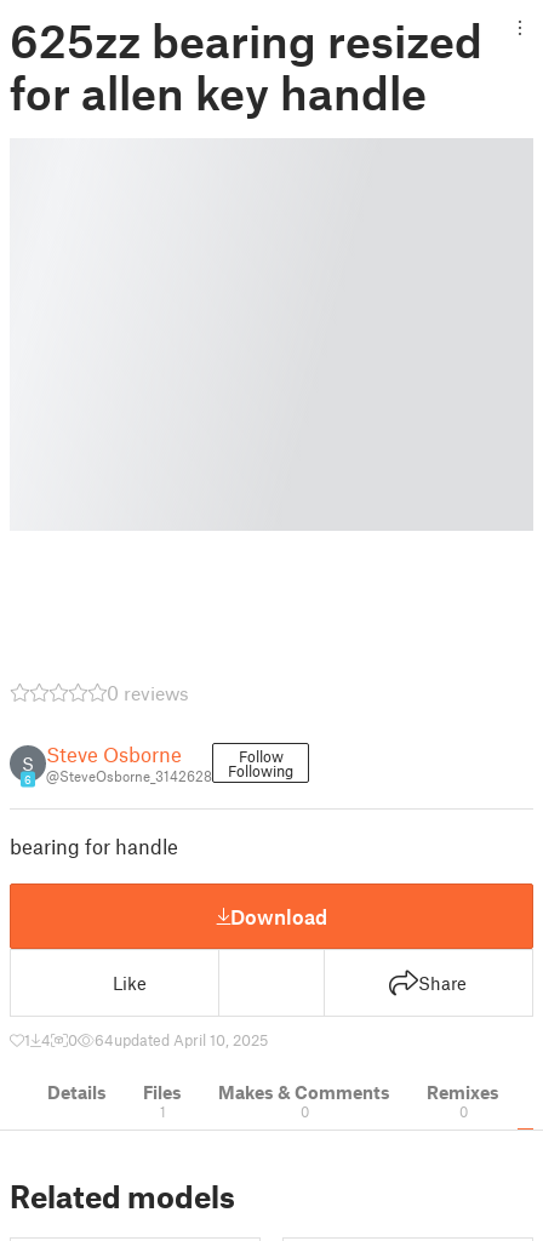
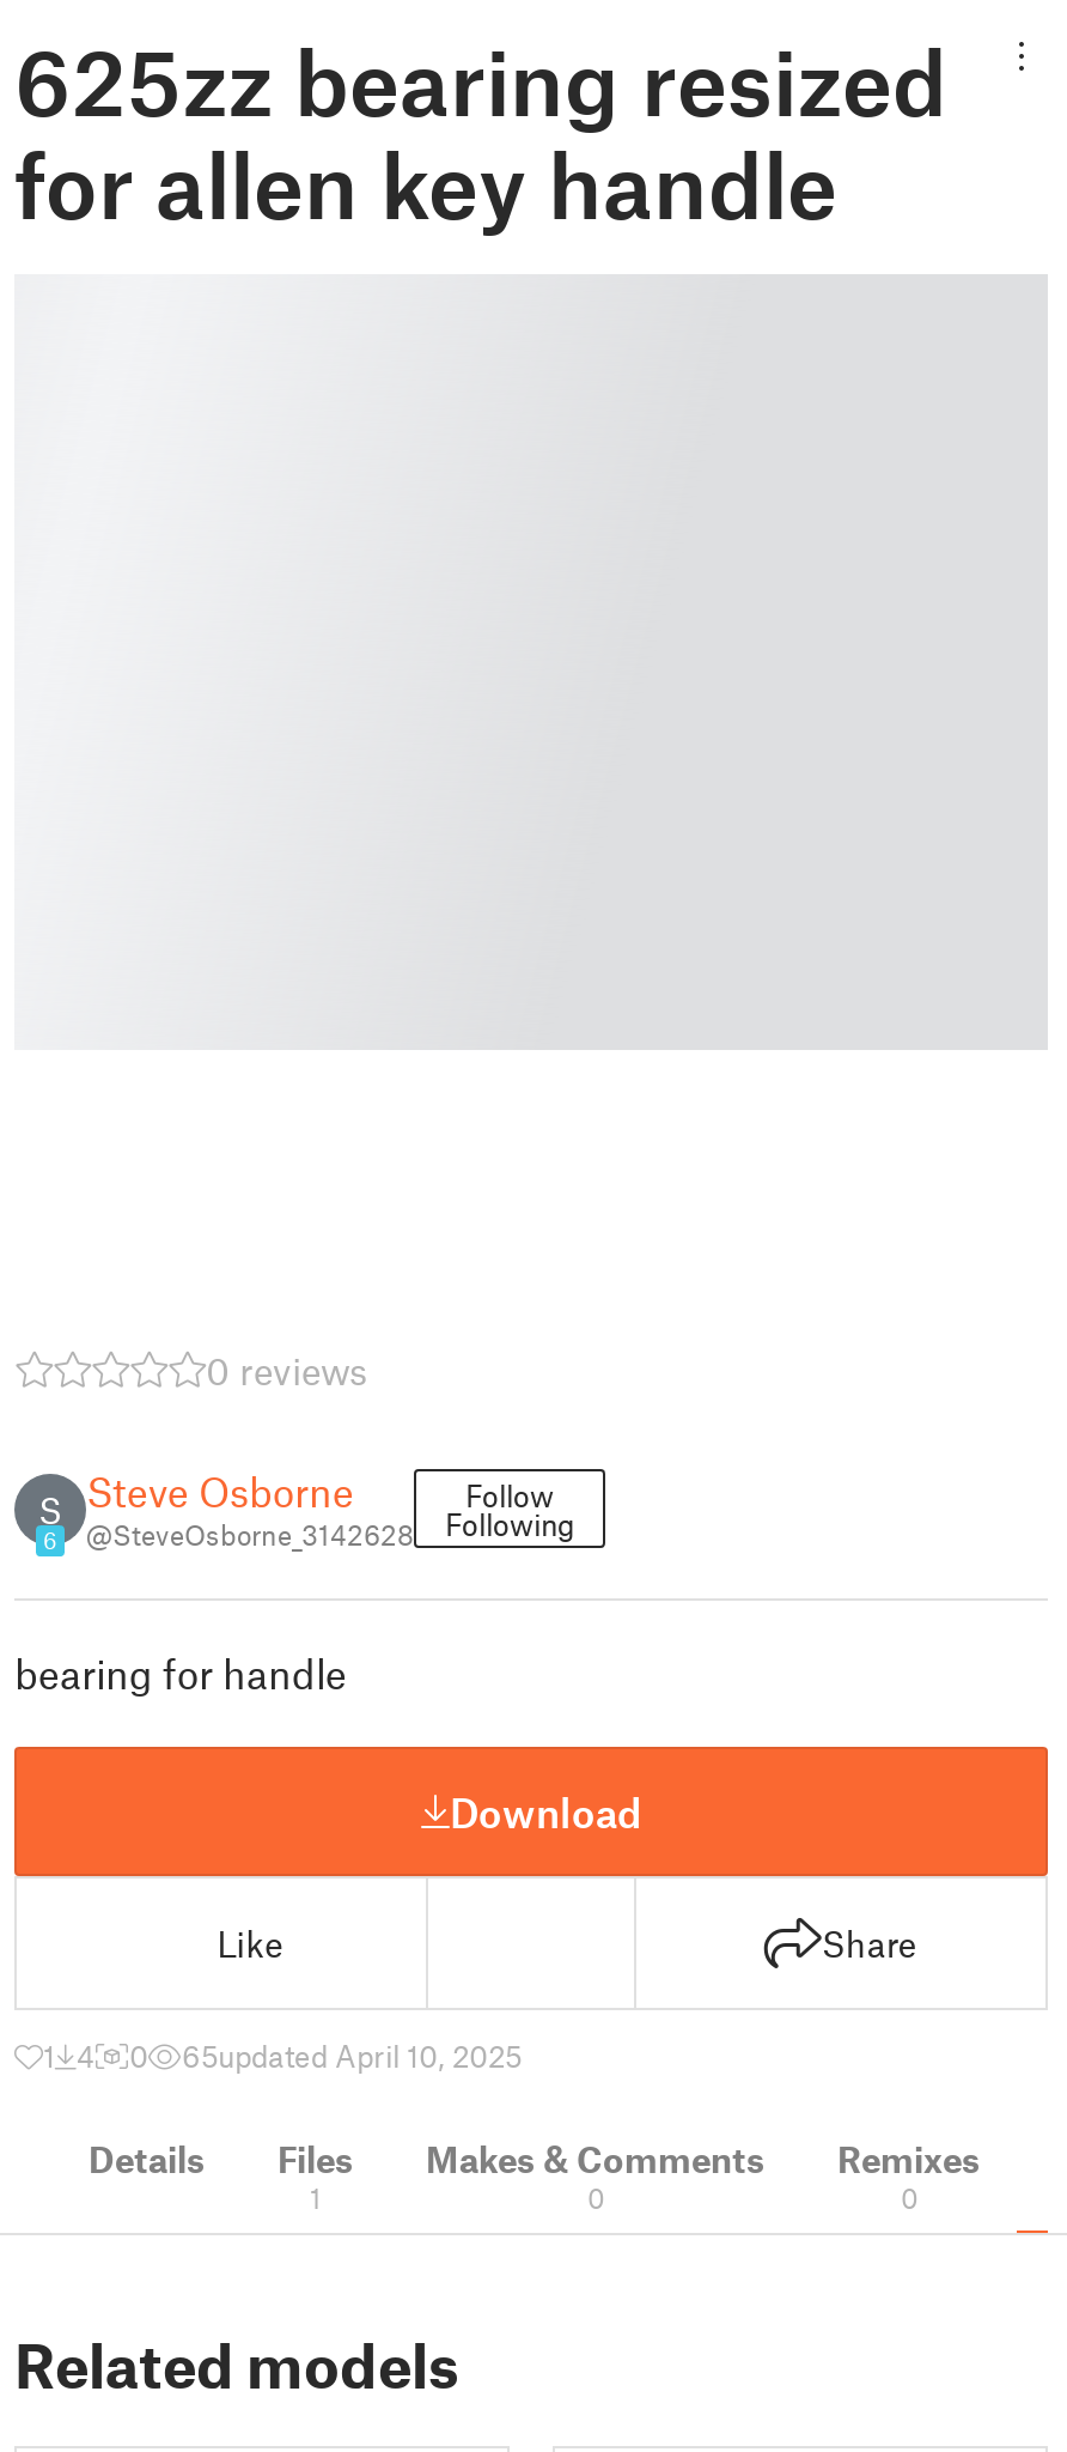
[95,1030,268,1050] 64updated April 10, 2025 -> [182,2037,522,2075] 65updated April 10, 2025

